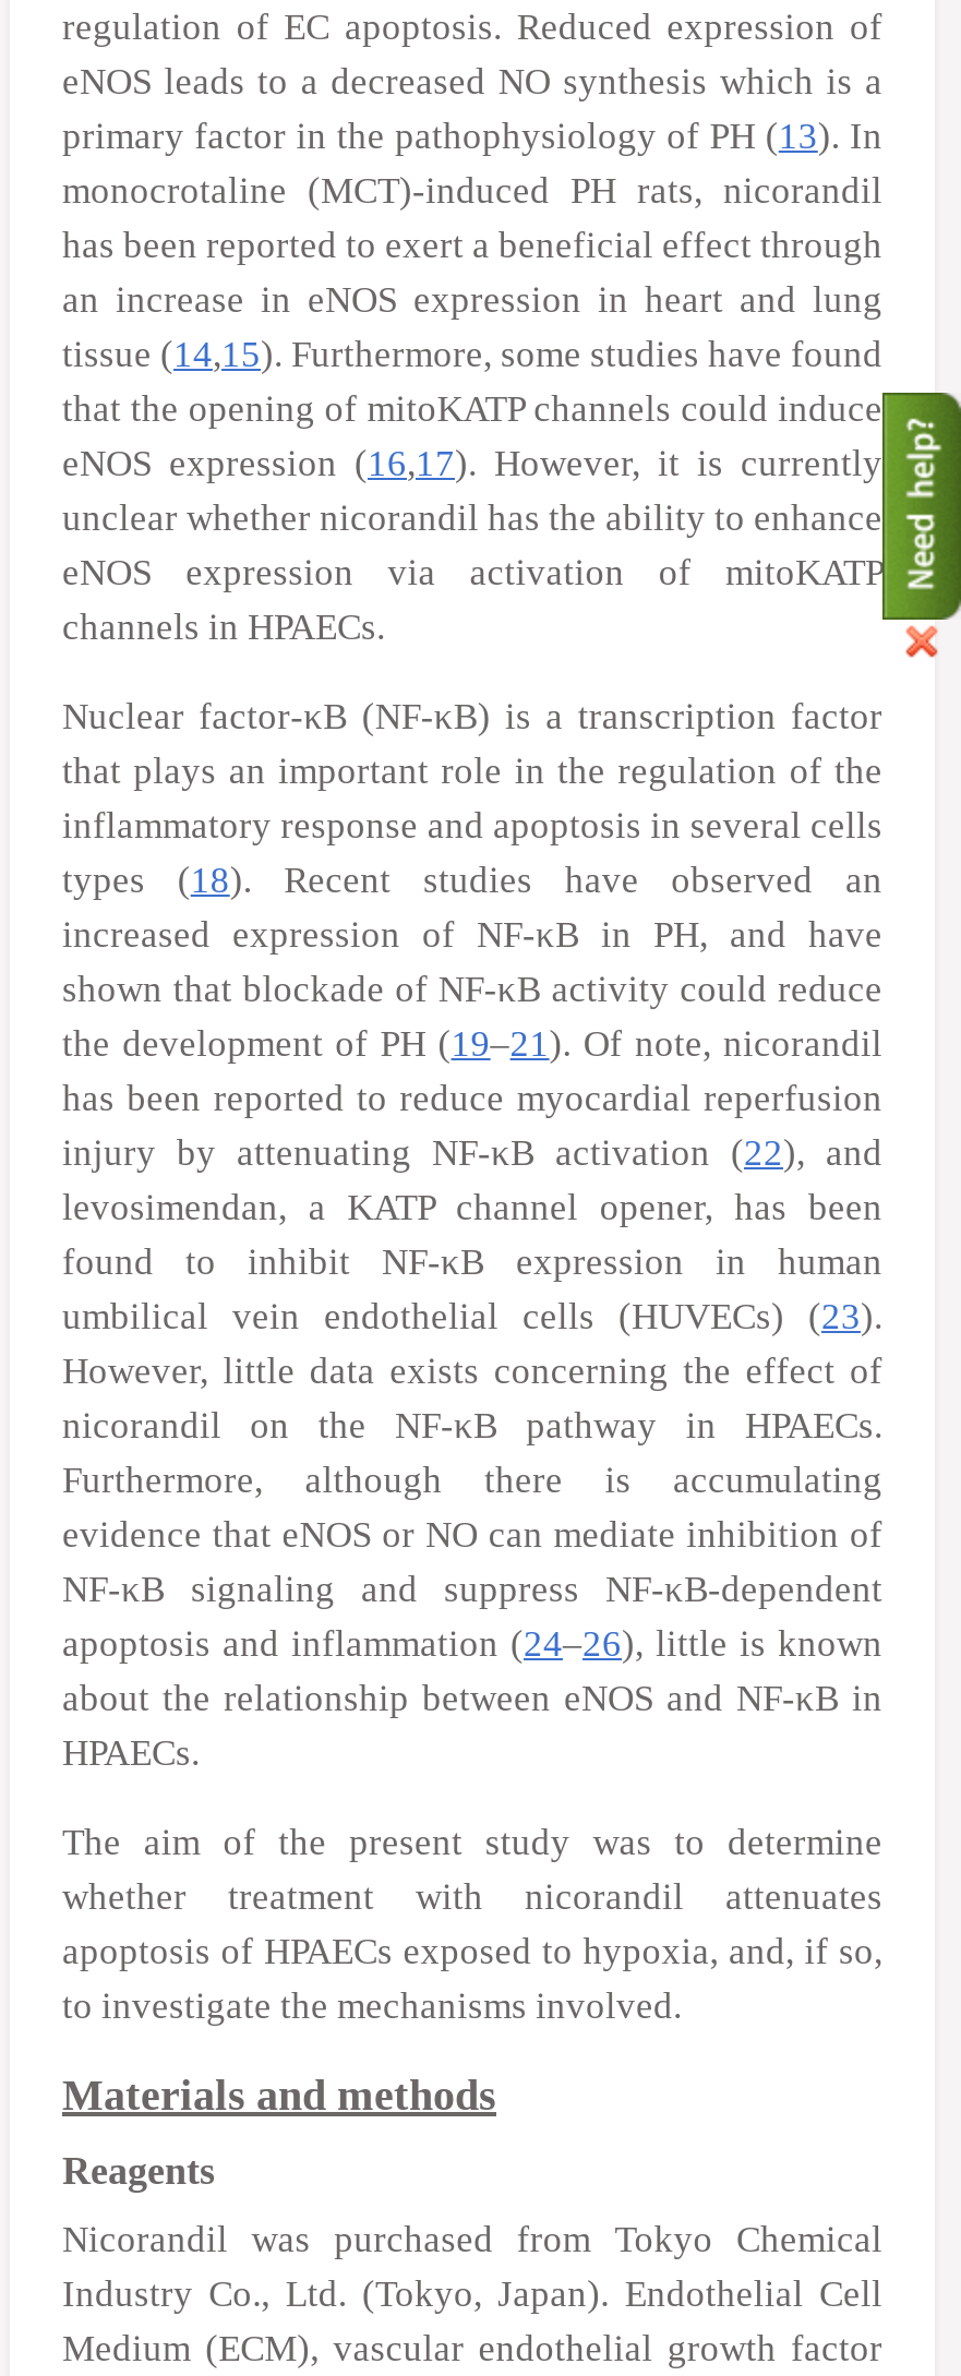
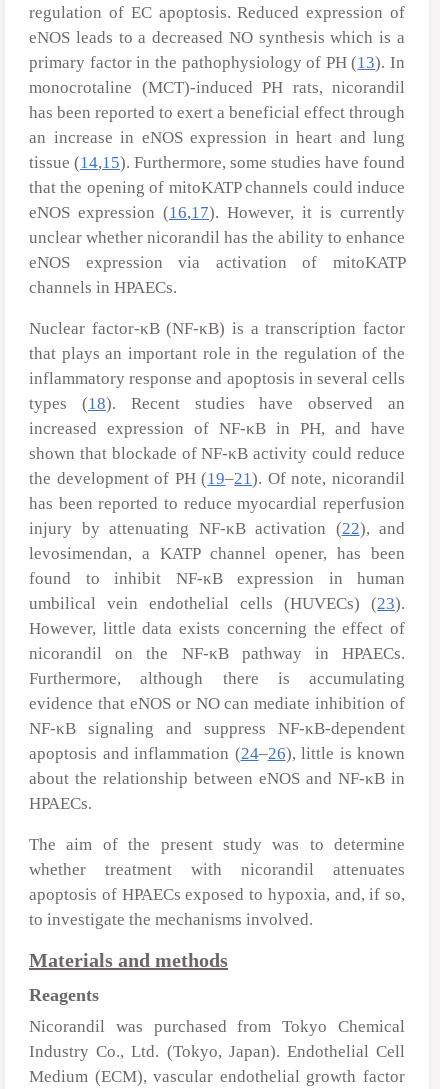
[880,391,954,659] [image] -> none

